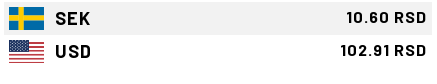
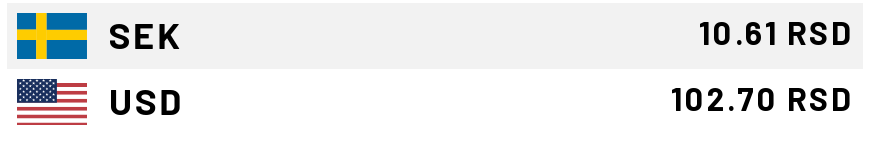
[346,7,427,26] 10.60 RSD -> [699,12,853,50] 10.61 RSD
[340,40,427,59] 102.91 RSD -> [671,78,853,116] 102.70 RSD

